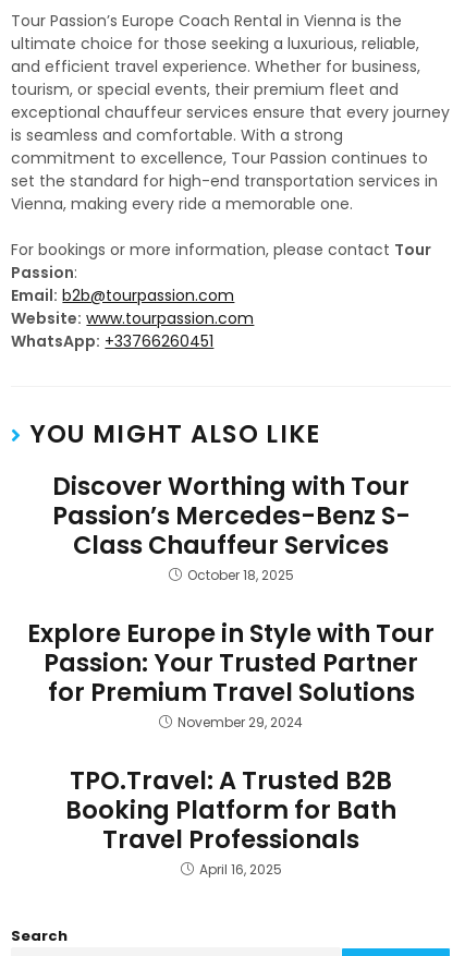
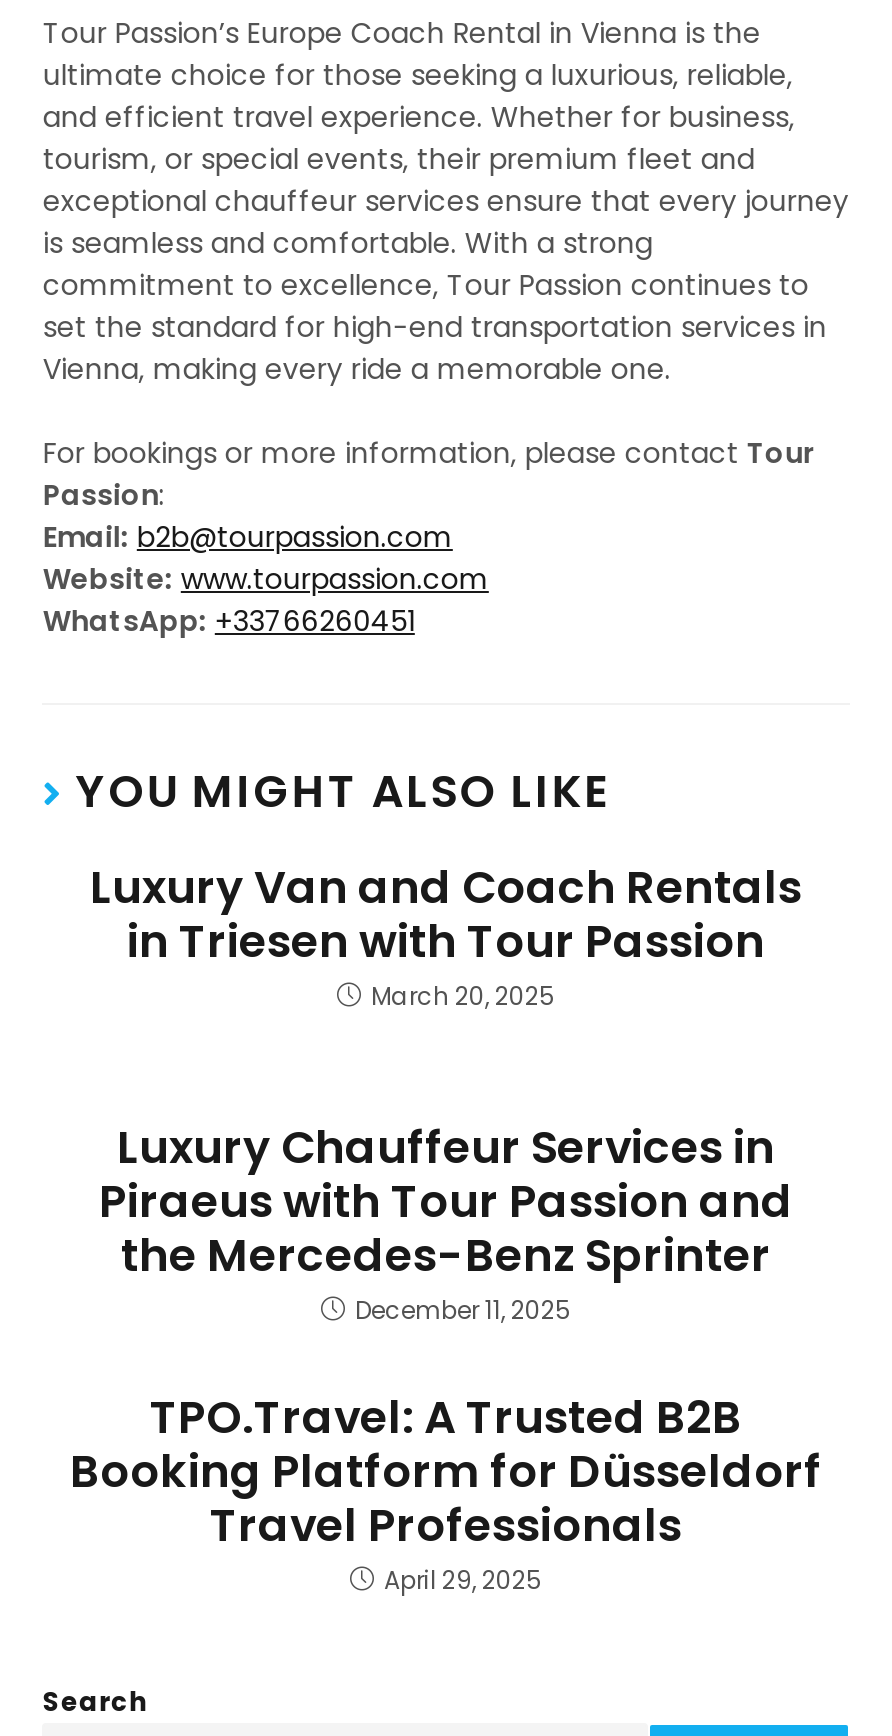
[52,469,410,584] Discover Worthing with Tour | Passion’s Mercedes-Benz S- | Class Chauffeur Services | October 18, 2025 -> [90,855,802,1013] Luxury Van and Coach Rentals | in Triesen with Tour Passion | March 20, 2025
[27,616,435,732] Explore Europe in Style with Tour | Passion: Your Trusted Partner | for Premium Travel Solutions | November 29, 2024 -> [99,1115,793,1327] Luxury Chauffeur Services in | Piraeus with Tour Passion and | the Mercedes-Benz Sprinter | December 11, 2025
[65,793,396,827] Booking Platform for Bath -> [70,1439,822,1503] Booking Platform for Düsseldorf
[199,860,282,879] April 16, 2025 -> [384,1563,542,1597] April 29, 2025

